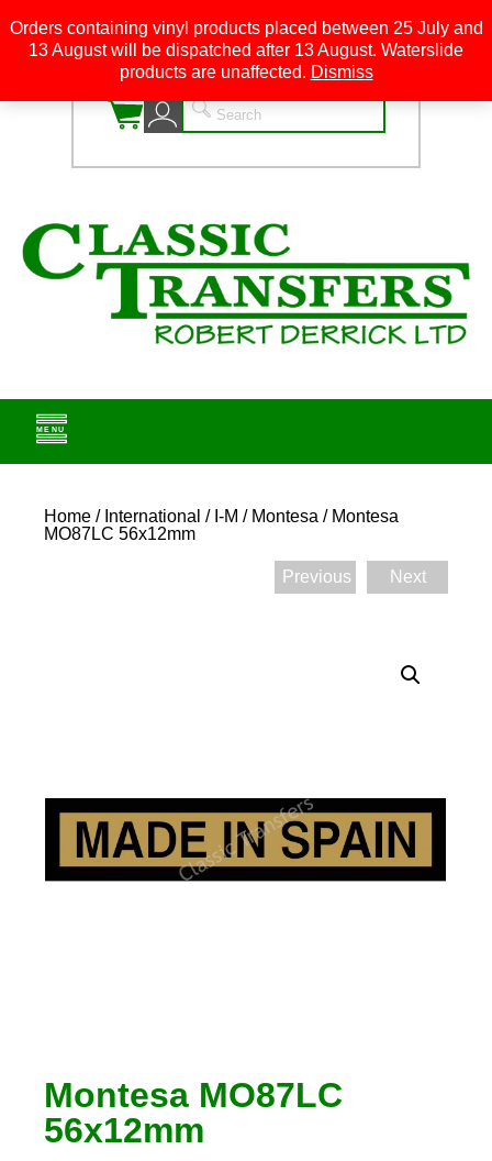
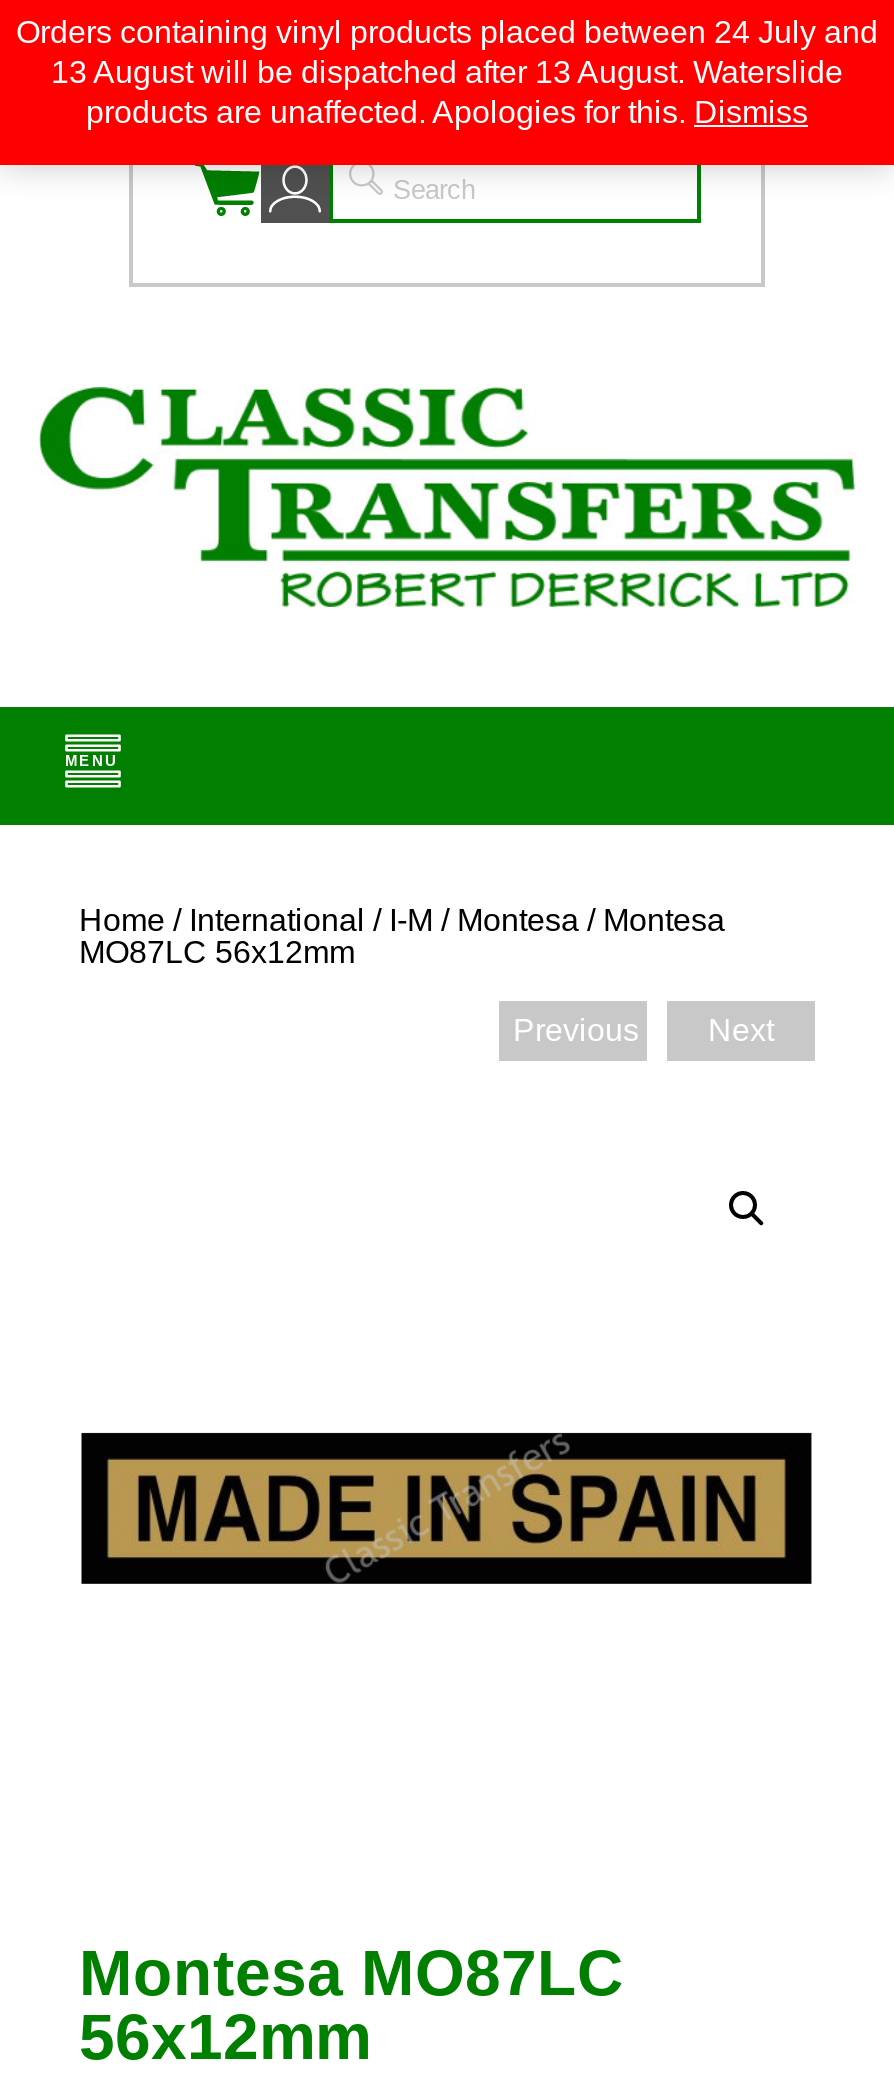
[9,19,483,37] Orders containing vinyl products placed between 25 July and -> [16,15,878,49] Orders containing vinyl products placed between 24 July and
[119,63,373,81] products are unaffected. Dismiss -> [86,95,808,129] products are unaffected. Apologies for this. Dismiss

